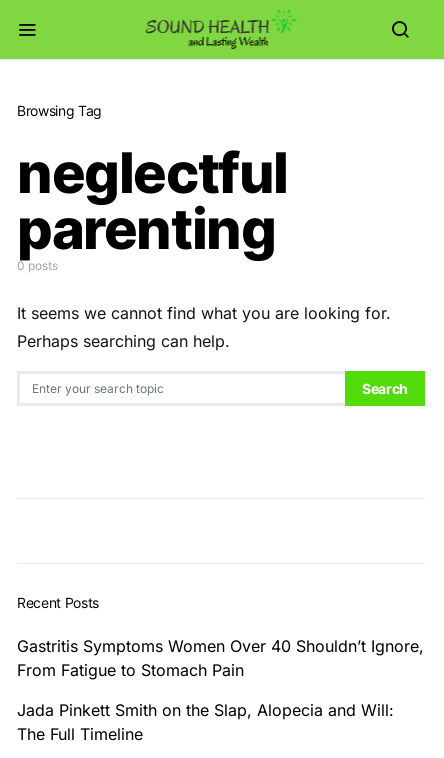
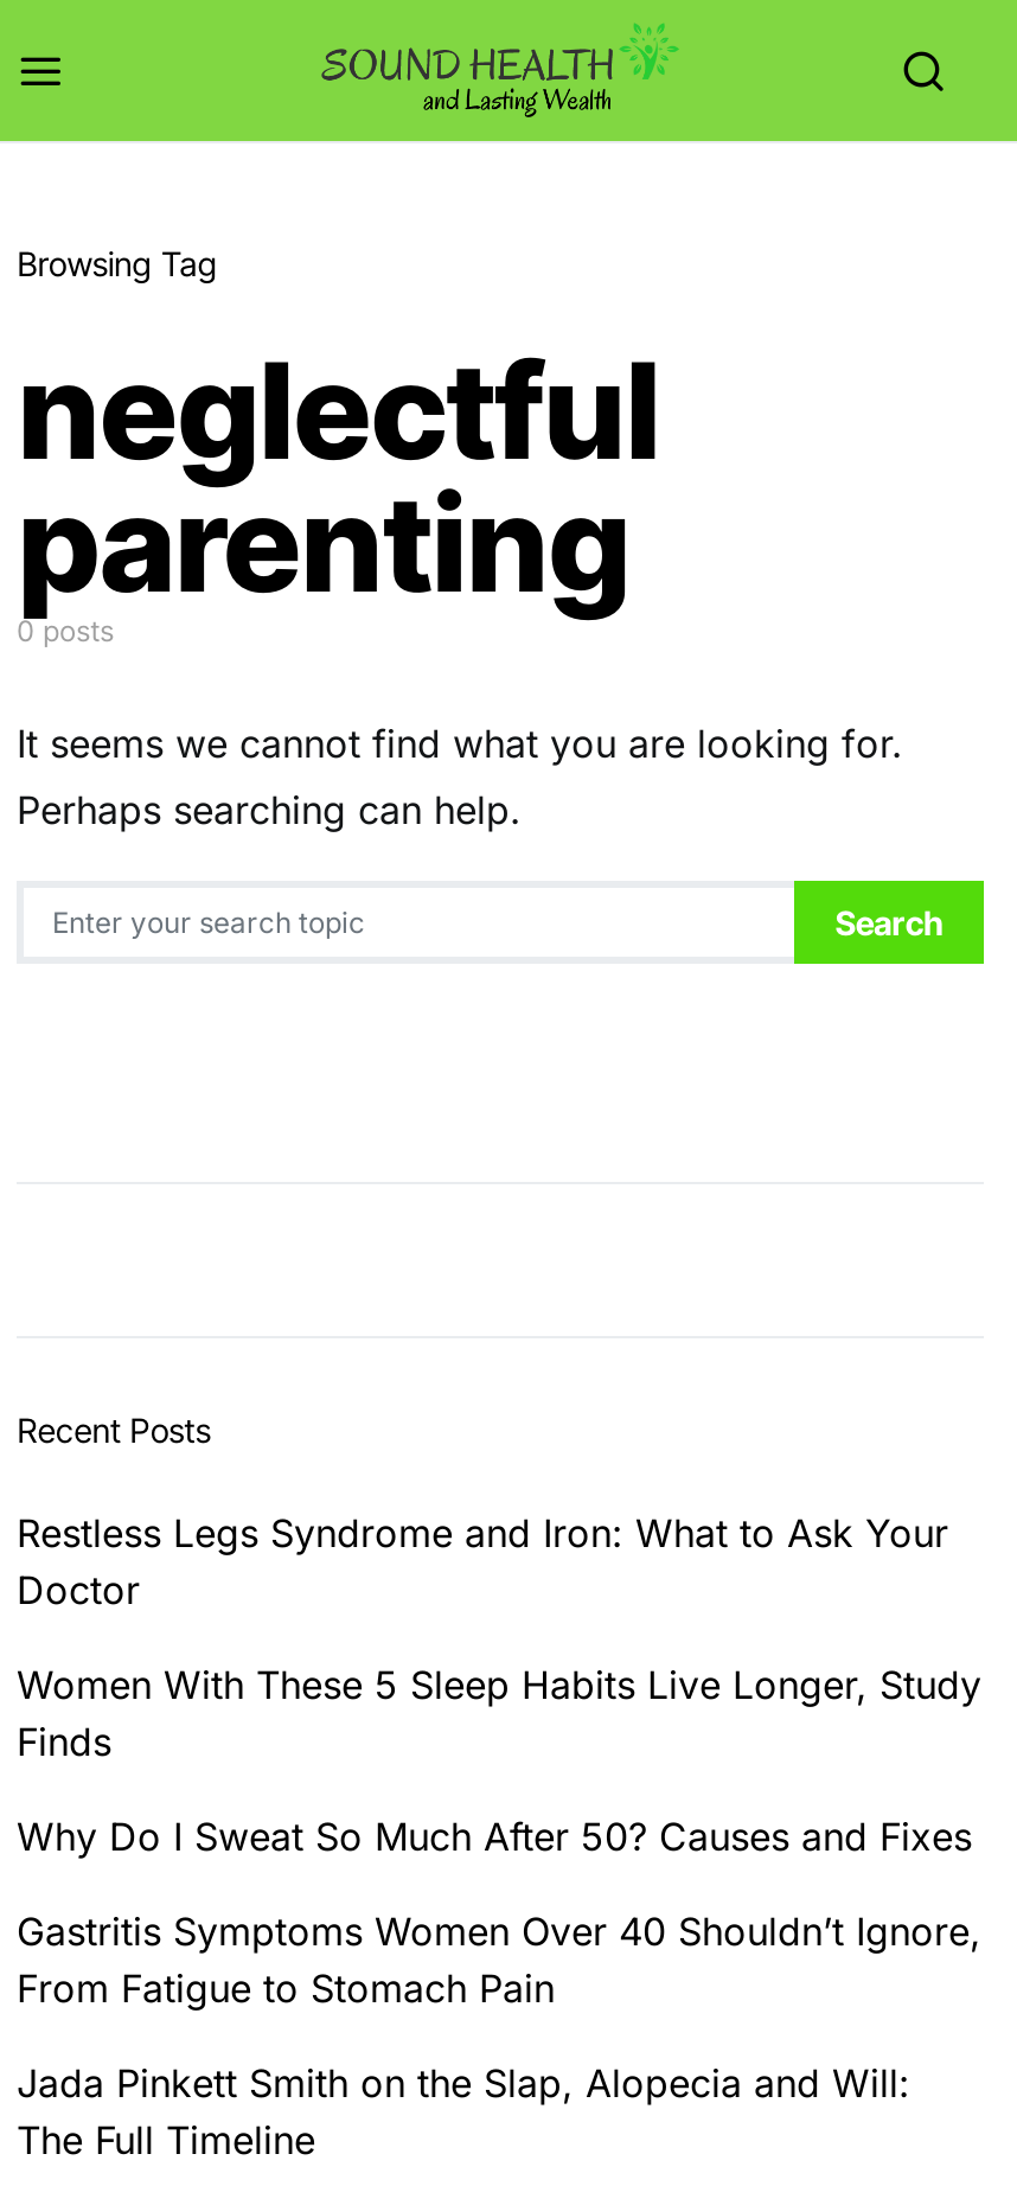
none -> [17,1509,981,1860] Restless Legs Syndrome and Iron: What to Ask Your | Doctor | Women With These 5 Sleep Habits Live Longer, Study | Finds | Why Do I Sweat So Much After 50? Causes and Fixes

